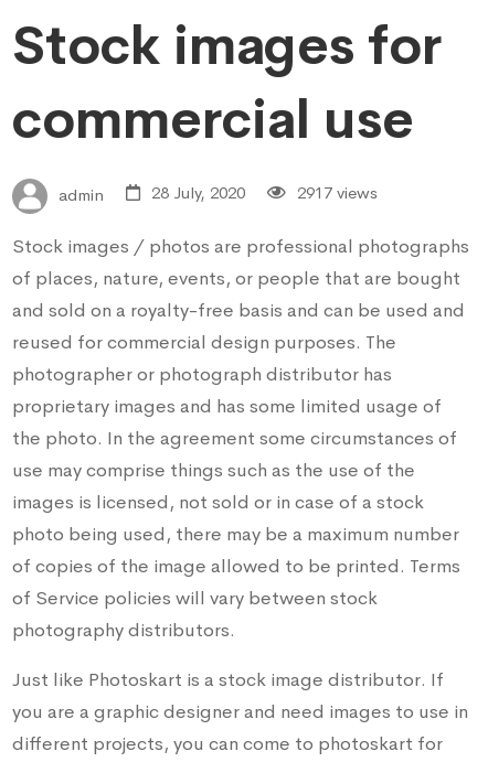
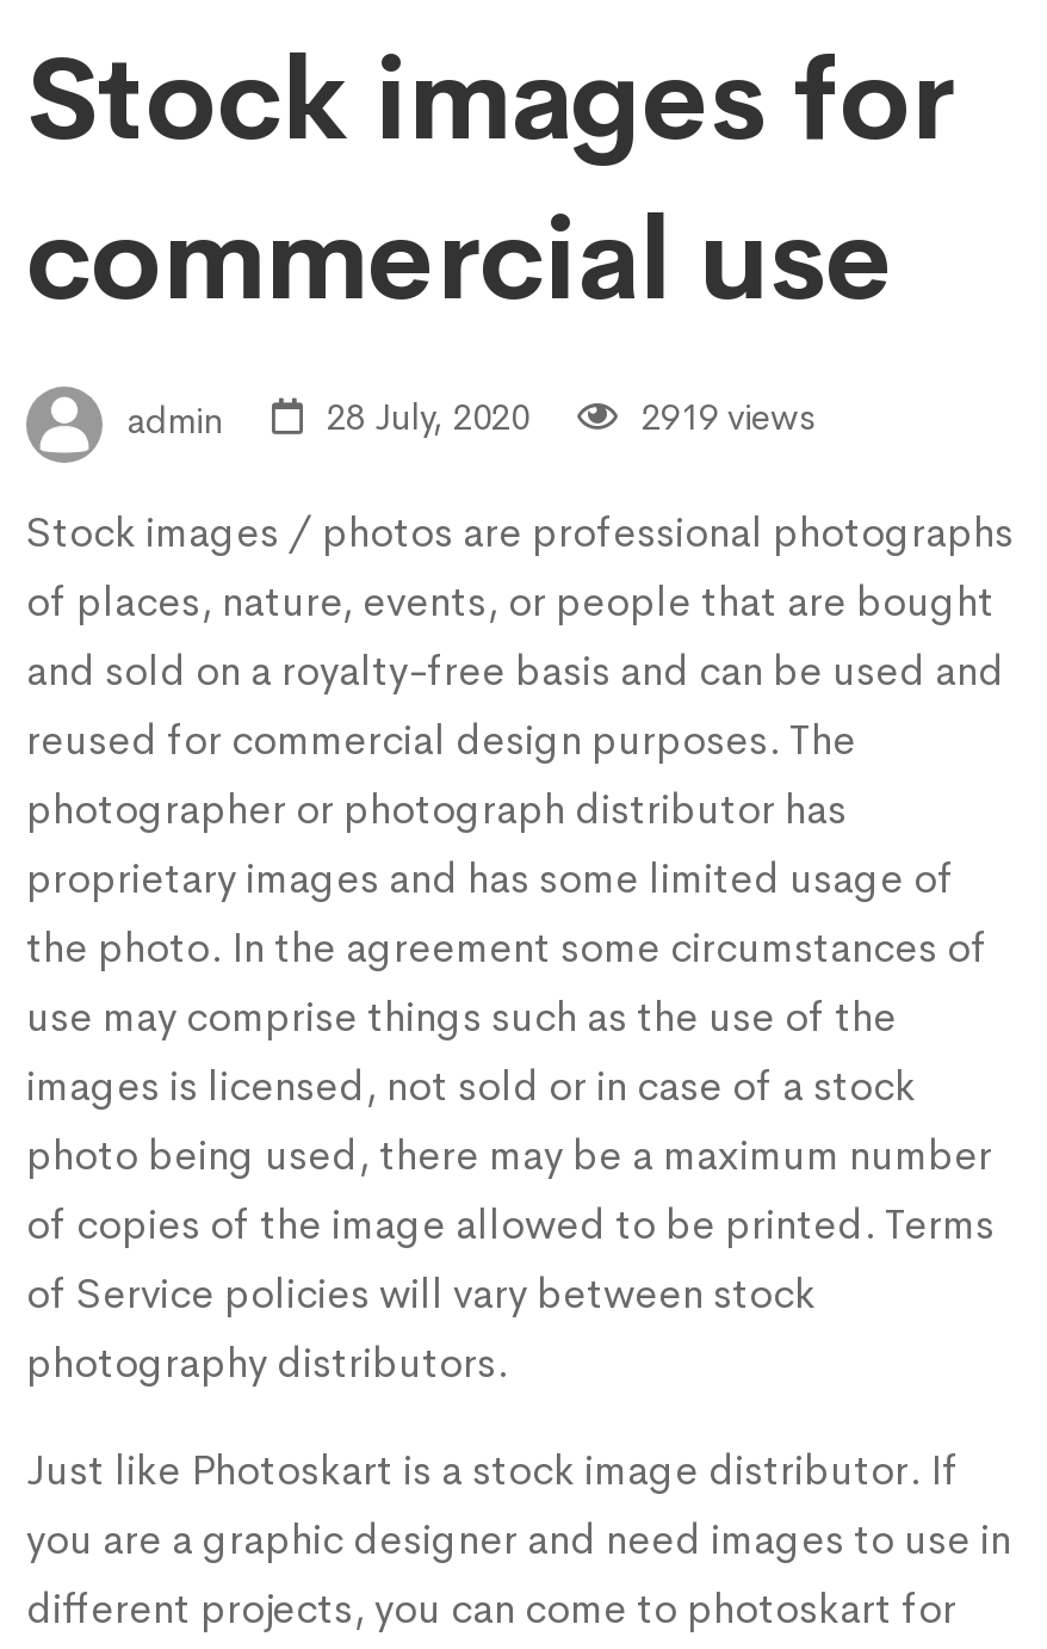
[293,182,378,203] 2917 views -> [632,394,816,439] 2919 views

